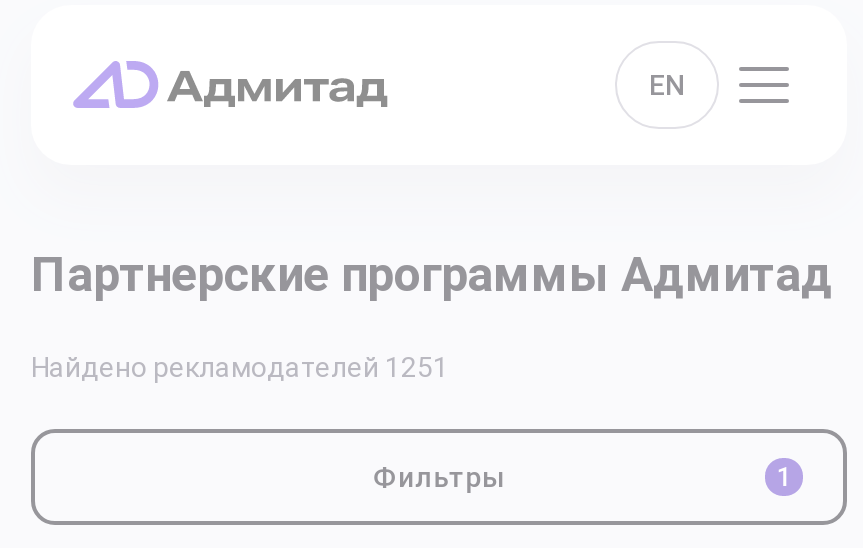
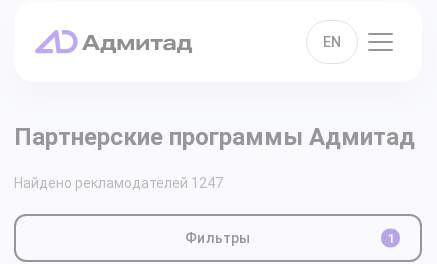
[31,351,449,383] Найдено рекламодателей 1251 -> [14,175,223,191] Найдено рекламодателей 1247

